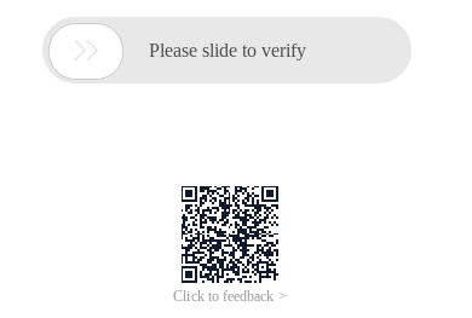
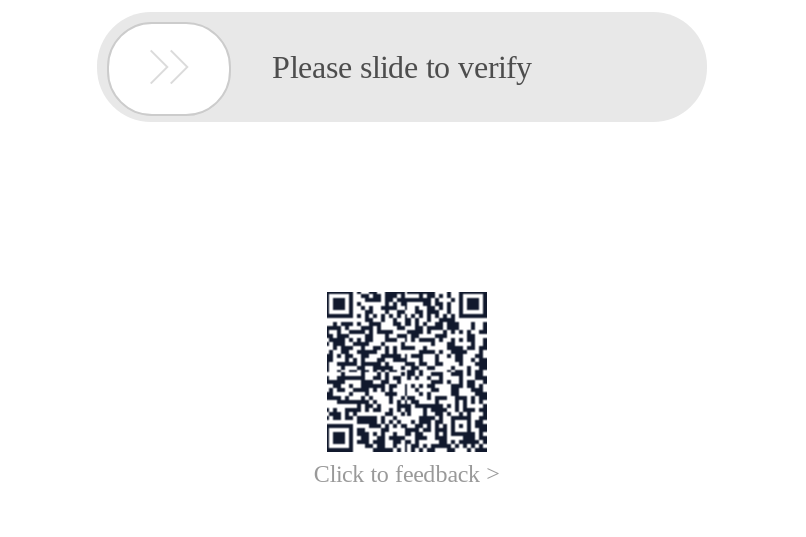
[182,186,280,284] [image] -> [325,290,489,454] [image]

